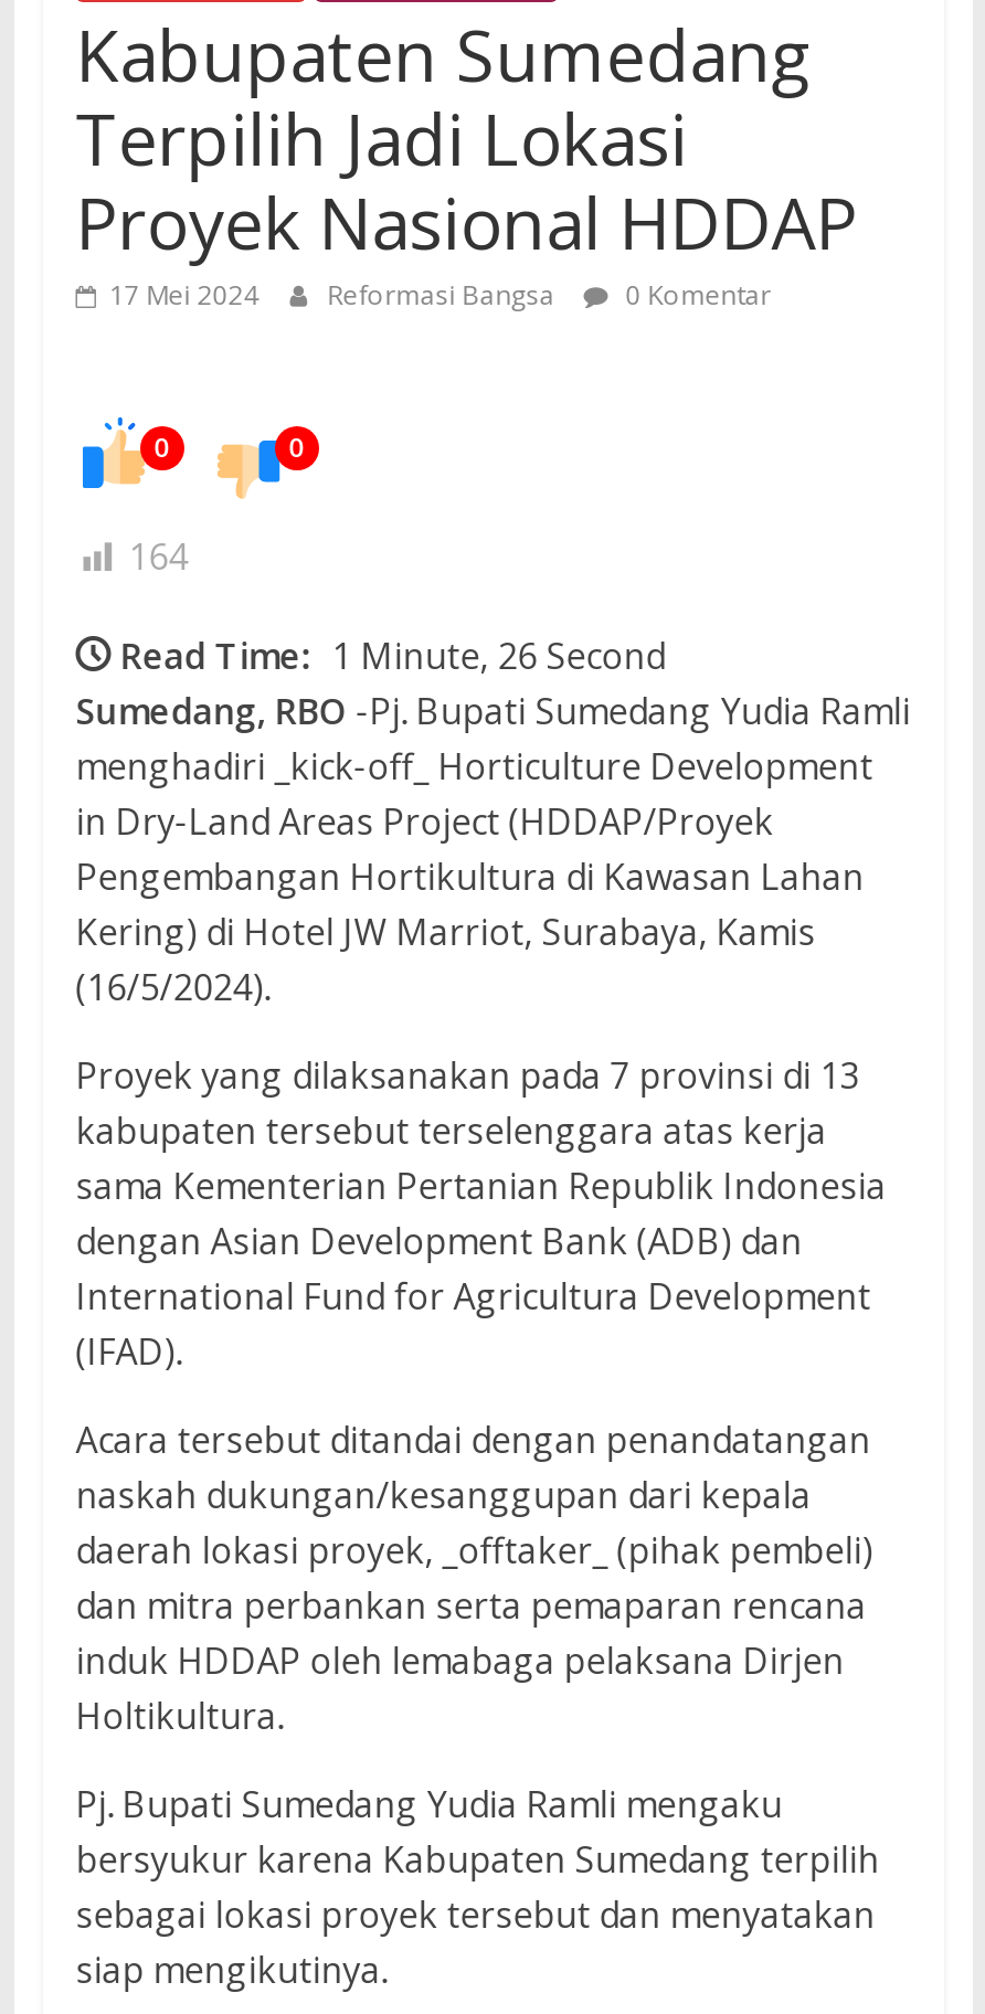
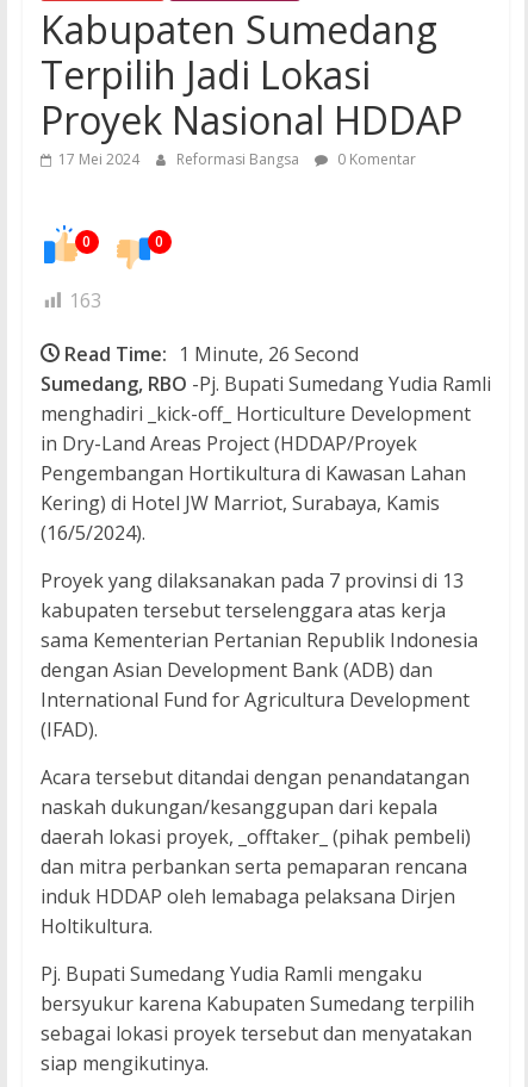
[129,533,188,581] 164 -> [69,287,101,314] 163

